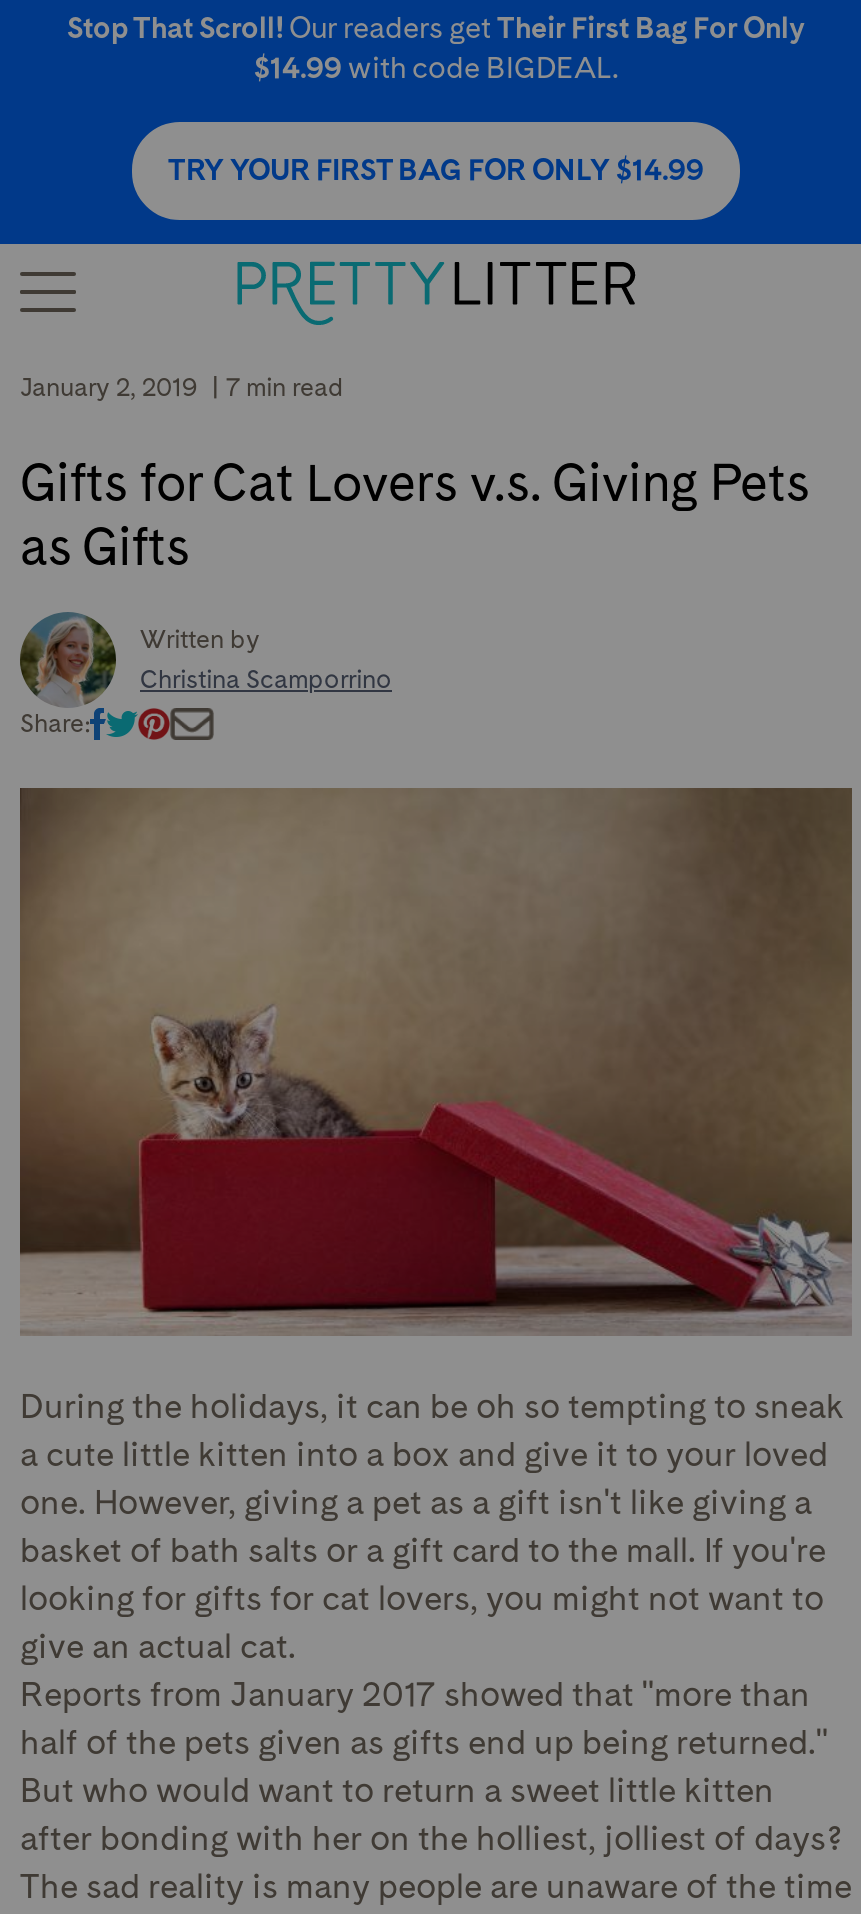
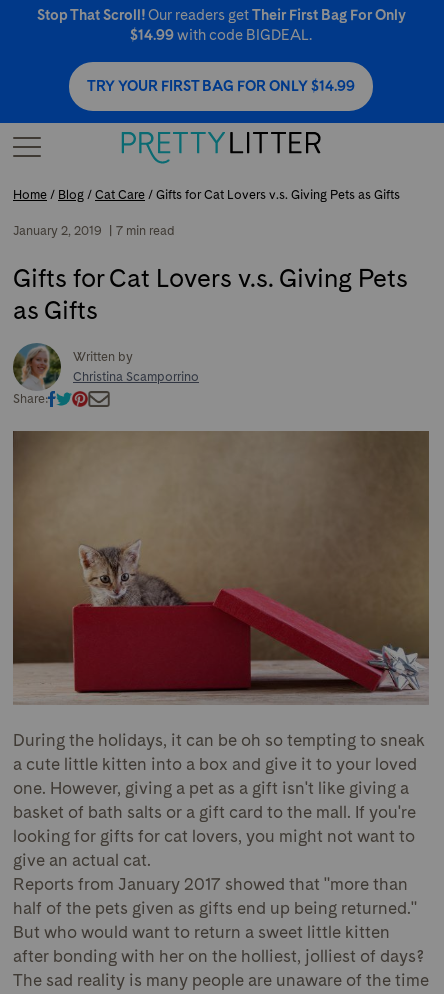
none -> [13,188,400,202] Home / Blog / Cat Care / Gifts for Cat Lovers v.s. Giving Pets as Gifts

